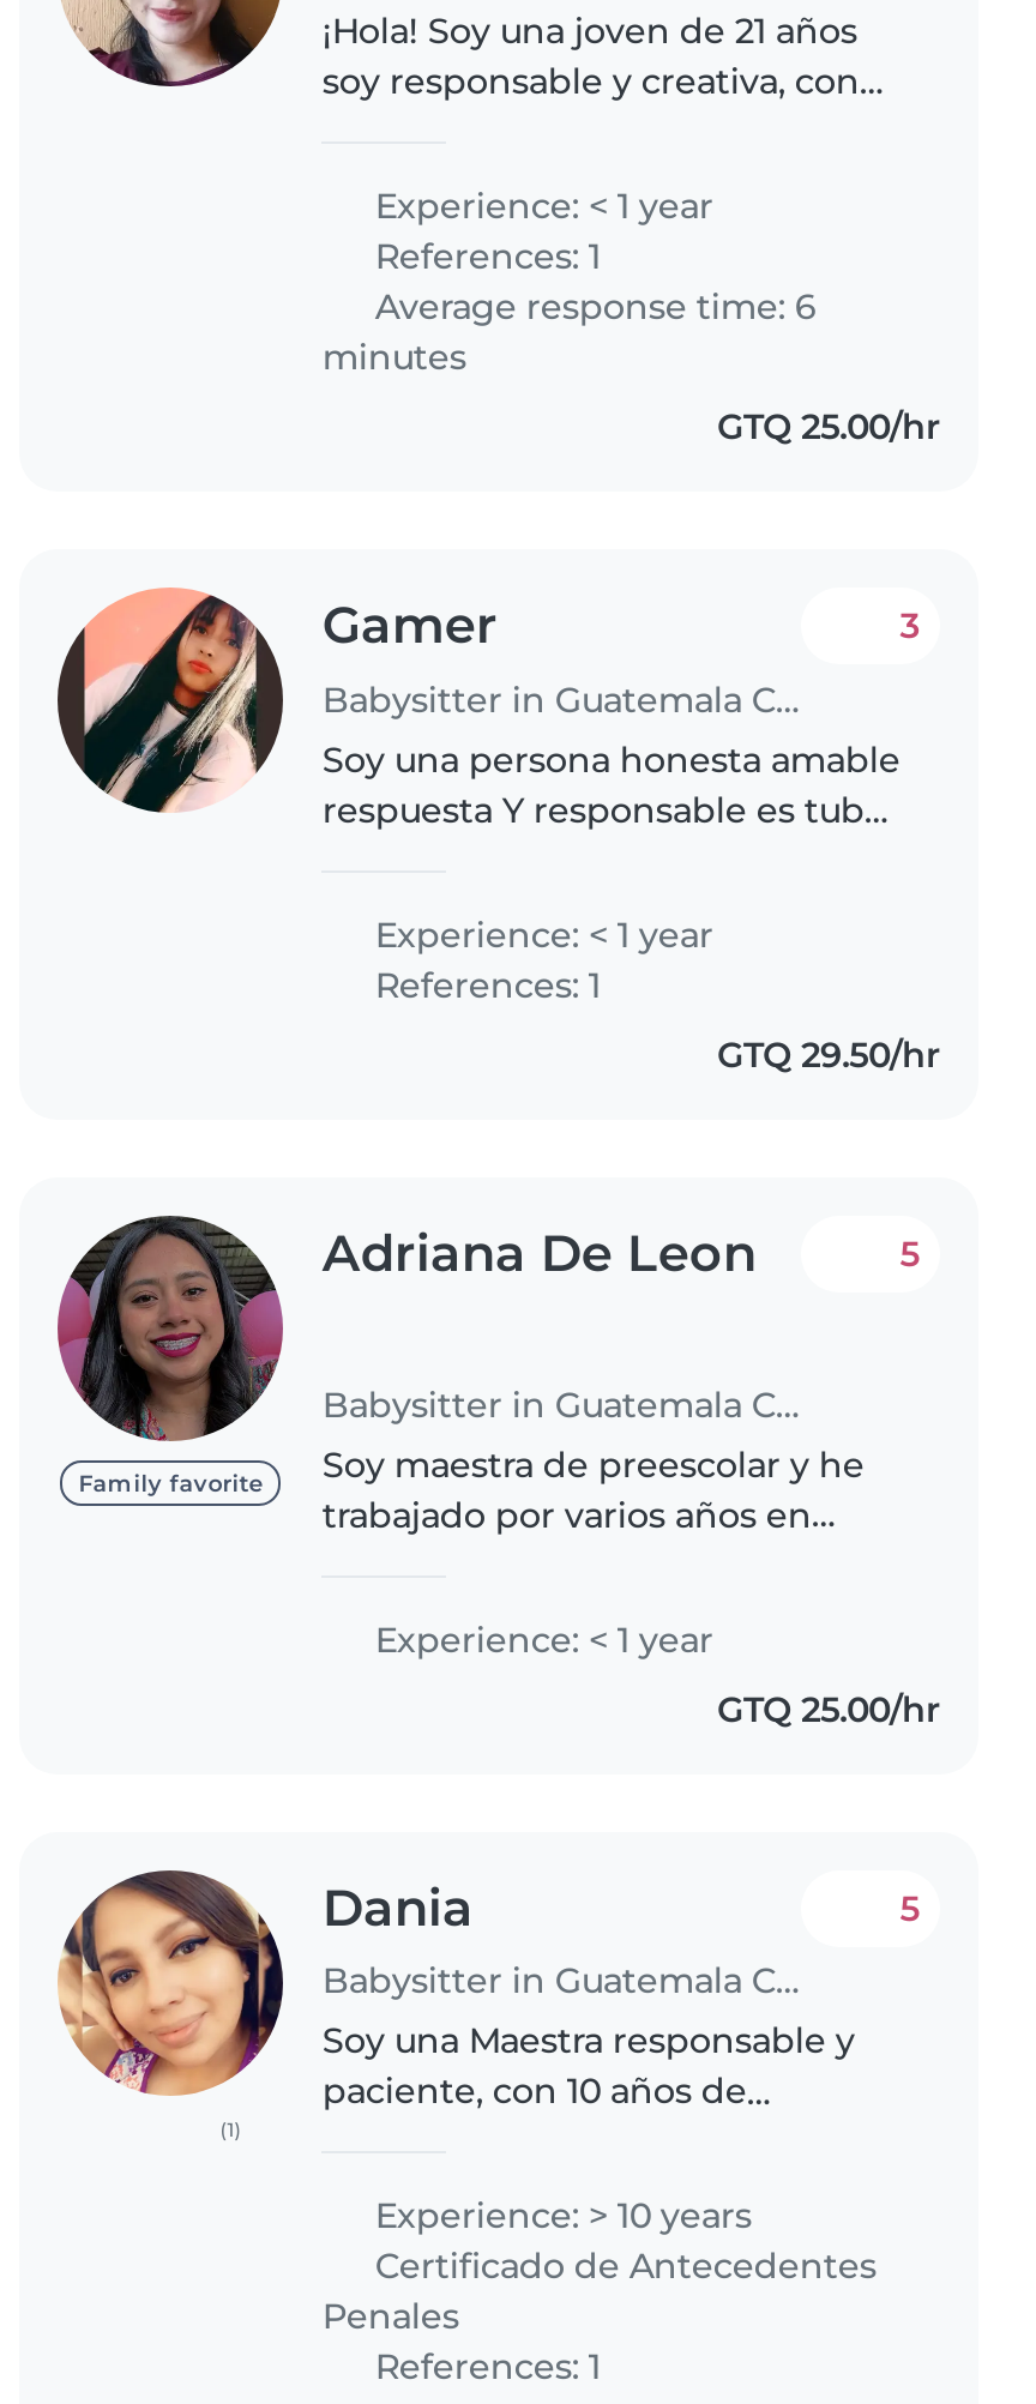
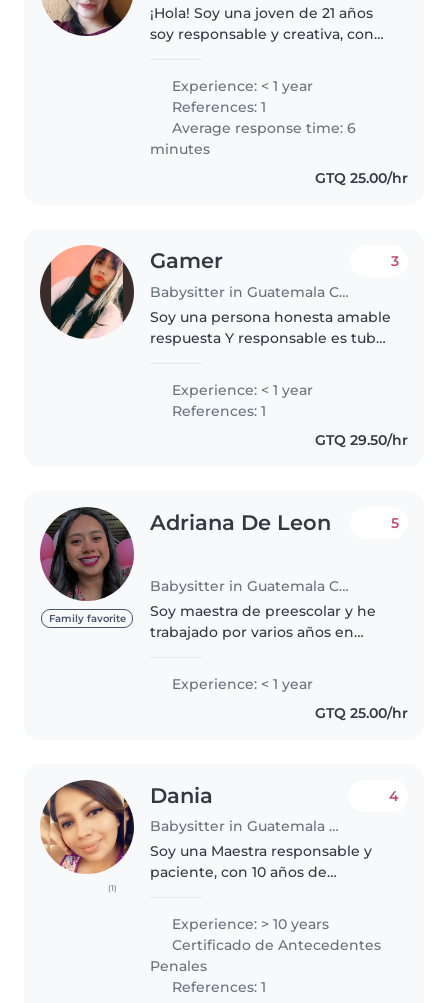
[900,1886,919,1929] 5 -> [389,787,399,805] 4

